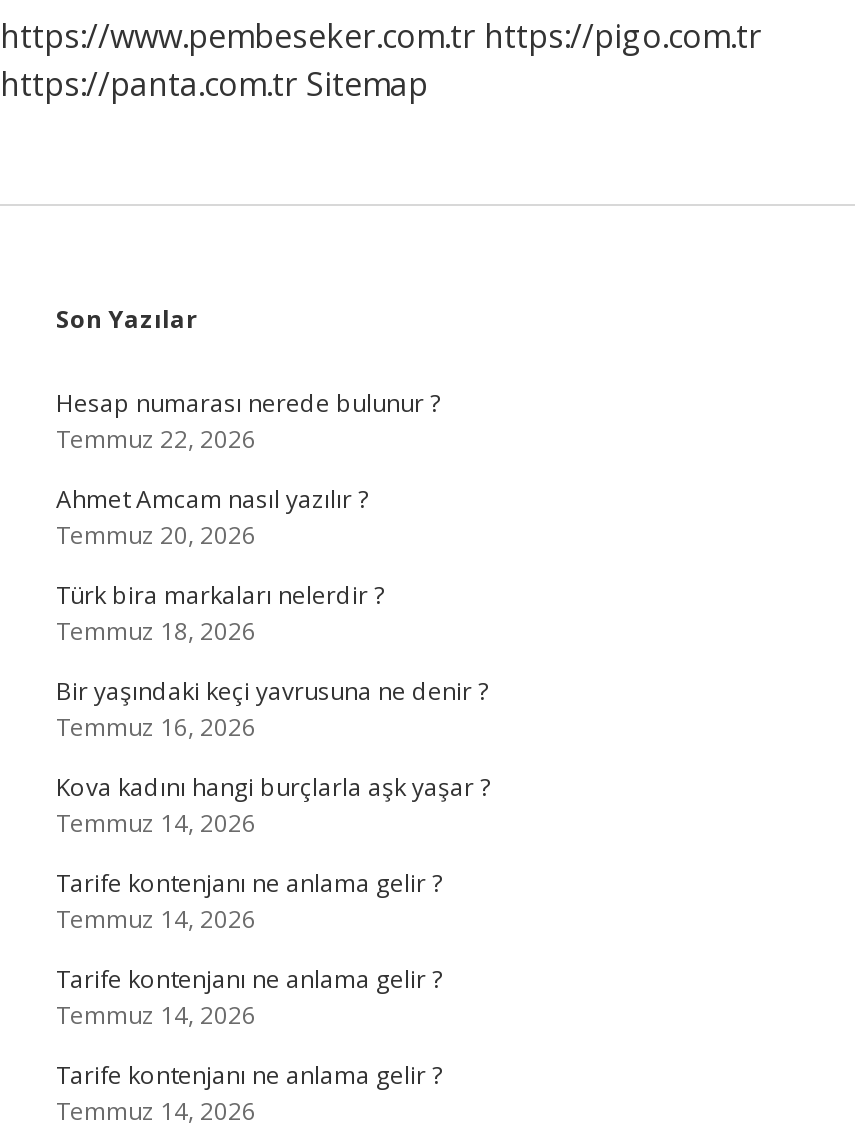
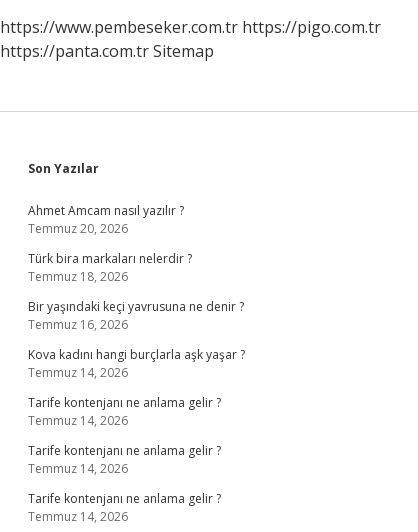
[56,386,440,456] Hesap numarası nerede bulunur ? | Temmuz 22, 2026 -> none

